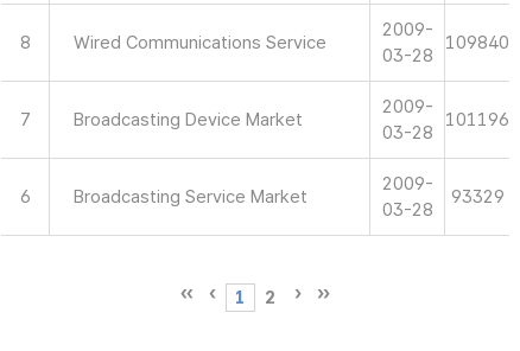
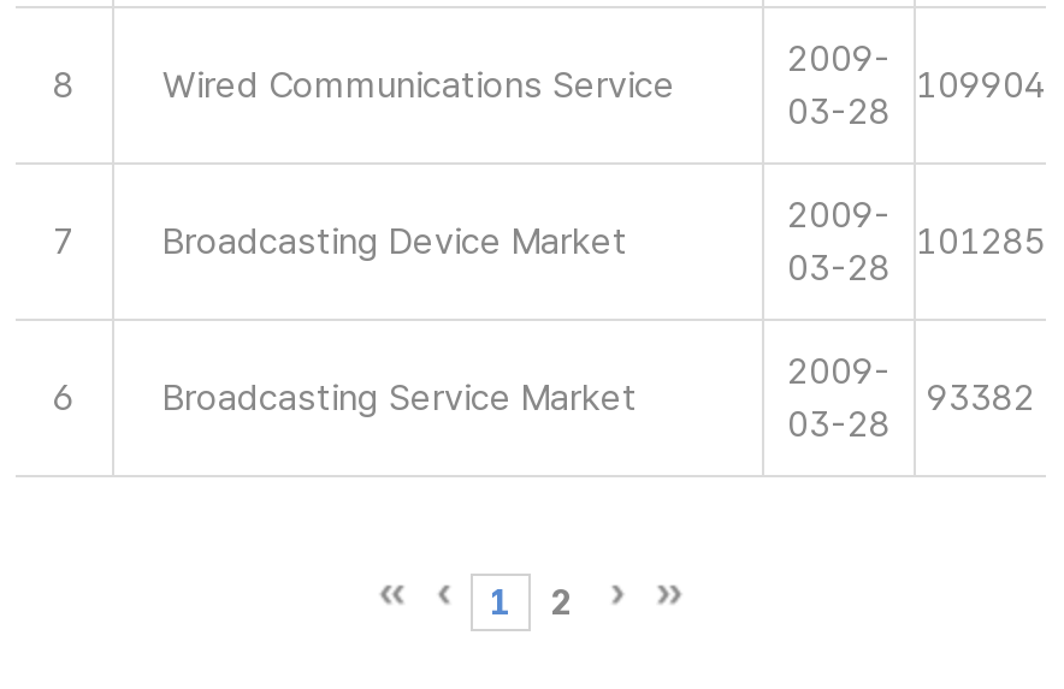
[445,32,509,53] 109840 -> [916,64,1046,107] 109904
[445,109,509,130] 101196 -> [916,220,1046,263] 101285
[451,186,504,208] 93329 -> [927,376,1035,420] 93382

